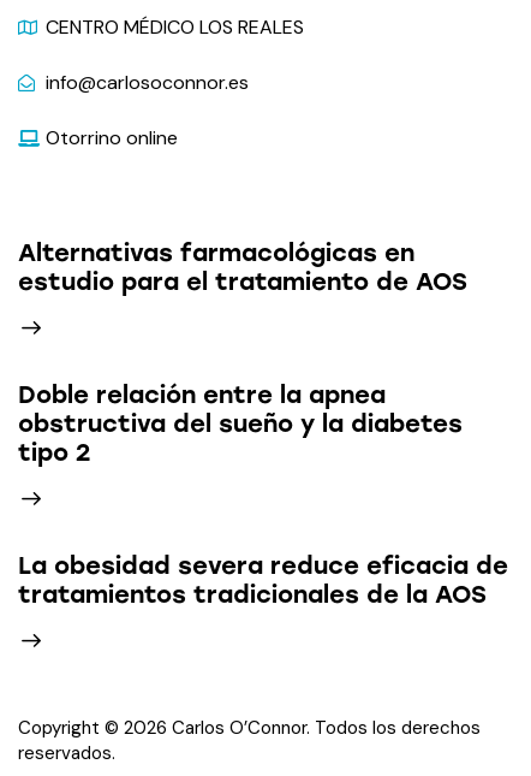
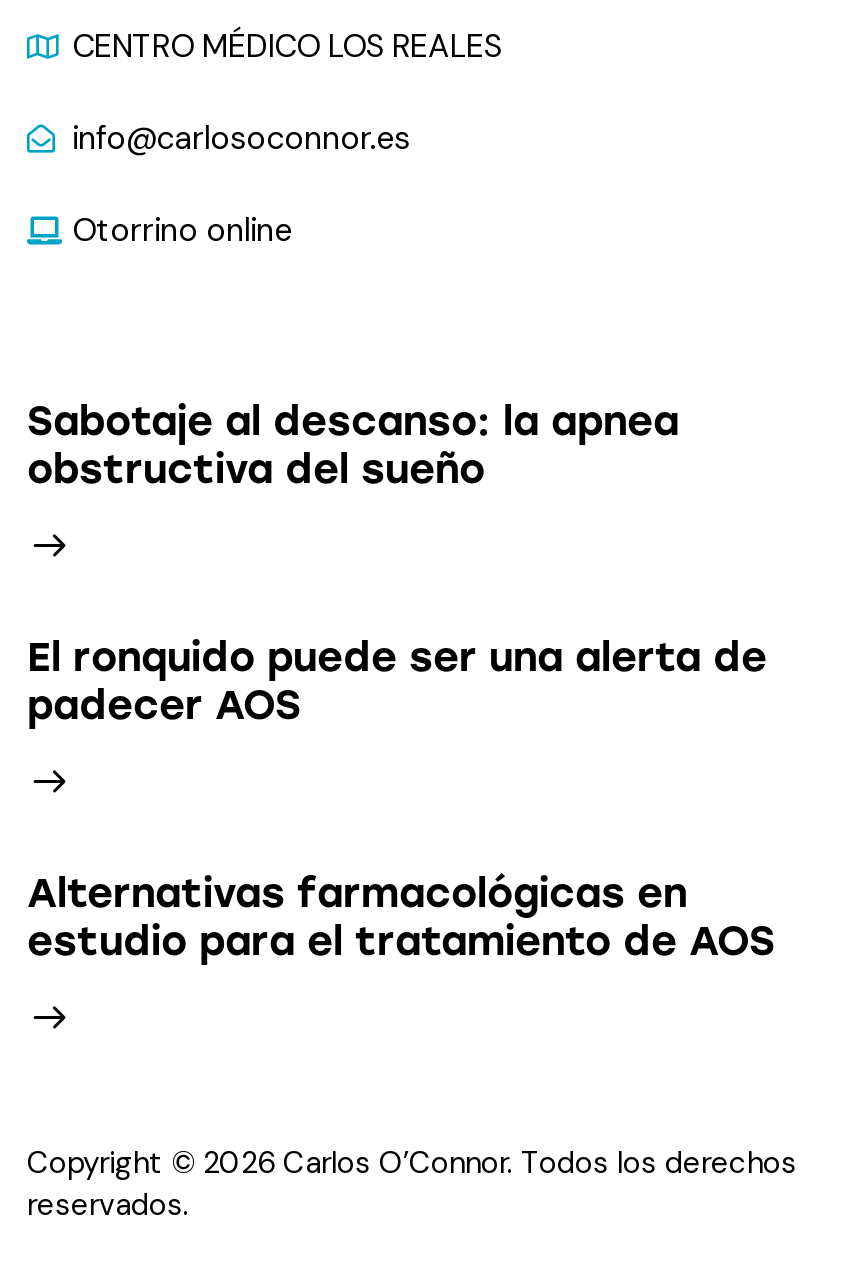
none -> [27,396,679,492] Sabotaje al descanso: la apnea | obstructiva del sueño
none -> [27,633,767,729] El ronquido puede ser una alerta de | padecer AOS
moved [18,238,467,295] -> [27,870,775,966]: Alternativas farmacológicas en | estudio para el tratamiento de AOS
[18,380,463,467] Doble relación entre la apnea | obstructiva del sueño y la diabetes | tipo 2 -> none
[18,552,508,609] La obesidad severa reduce eficacia de | tratamientos tradicionales de la AOS -> none

